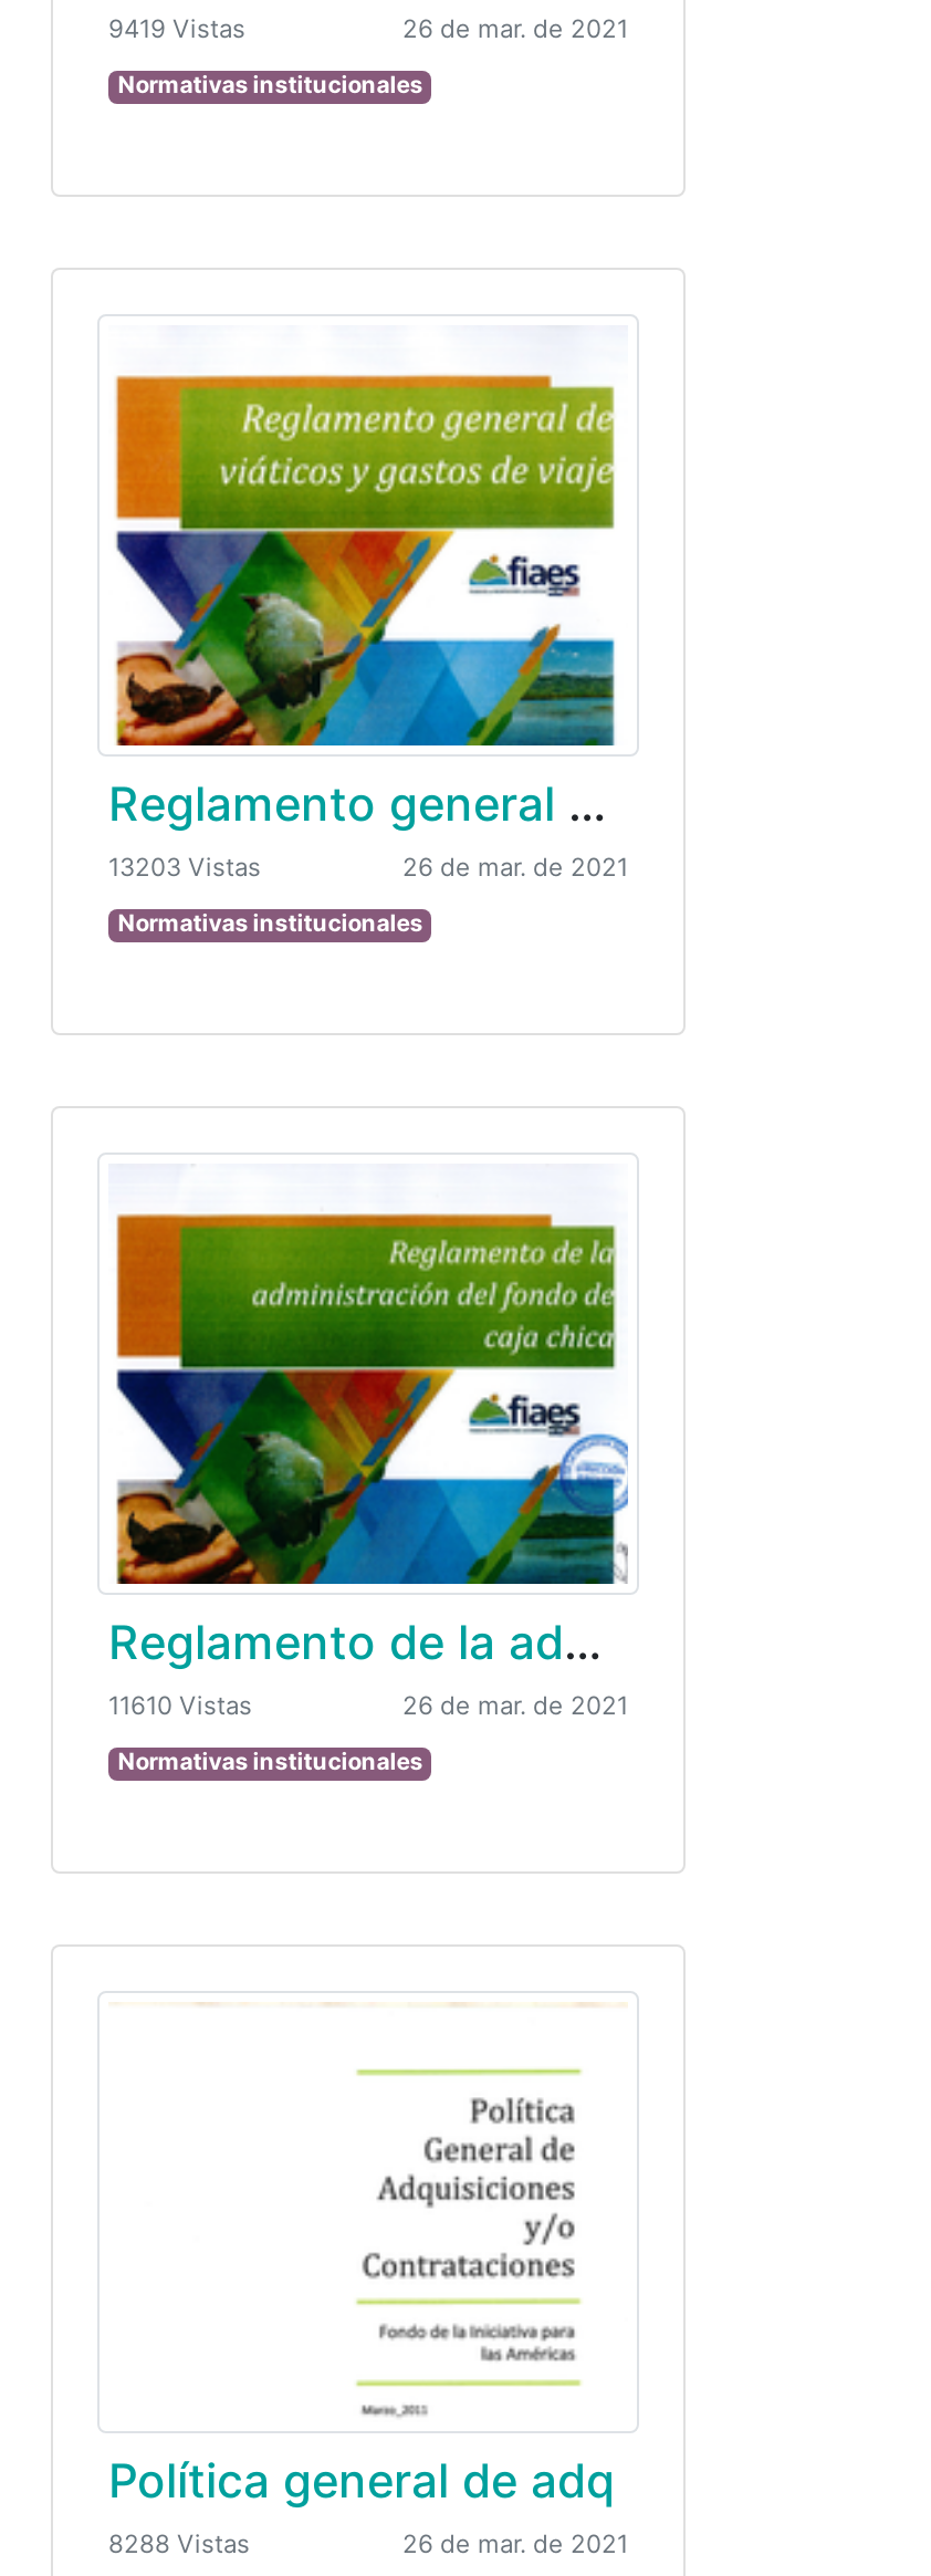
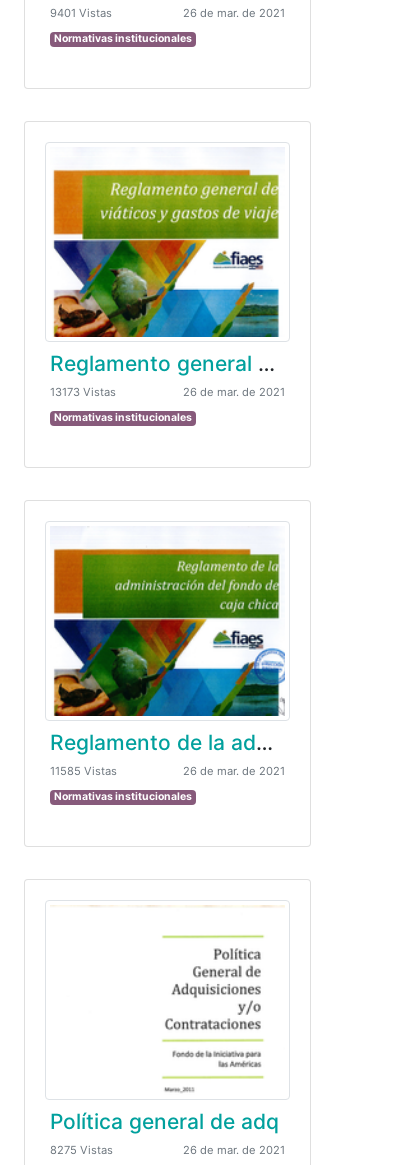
[108,14,245,45] 9419 Vistas -> [50,6,112,20] 9401 Vistas
[108,852,261,883] 13203 Vistas -> [50,385,116,399] 13173 Vistas
[108,1690,252,1721] 11610 Vistas -> [50,764,117,778] 11585 Vistas
[108,2529,250,2560] 8288 Vistas -> [50,1143,113,1157] 8275 Vistas

